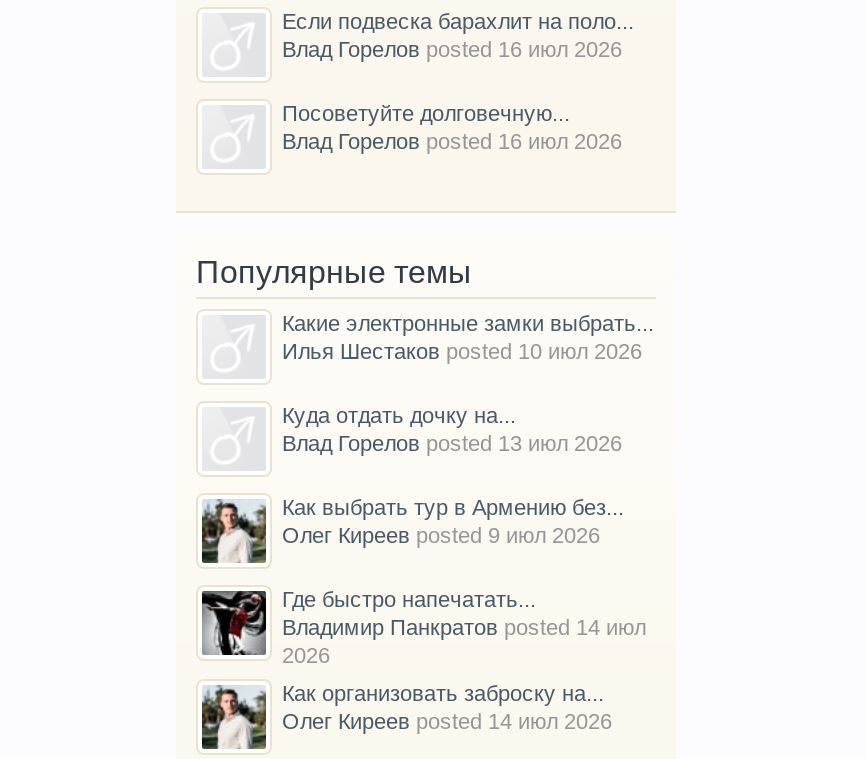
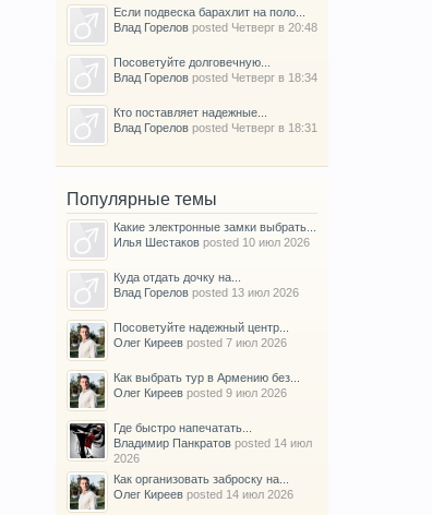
[282,37,622,61] Влад Горелов posted 16 июл 2026 -> [113,21,317,34] Влад Горелов posted Четверг в 20:48
[282,129,622,153] Влад Горелов posted 16 июл 2026 -> [113,71,317,134] Влад Горелов posted Четверг в 18:34 | Кто поставляет надежные... | Влад Горелов posted Четверг в 18:31
none -> [113,321,289,349] Посоветуйте надежный центр... | Олег Киреев posted 7 июл 2026

